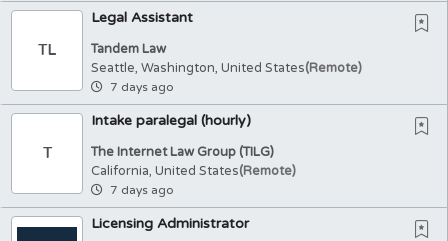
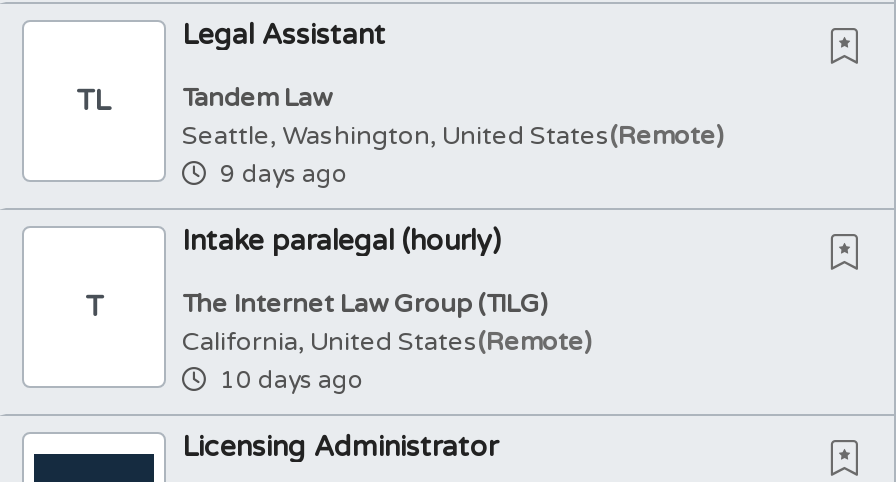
[107,80,174,94] 7 days ago -> [214,160,348,188] 9 days ago
[107,183,174,197] 7 days ago -> [214,366,364,394] 10 days ago

